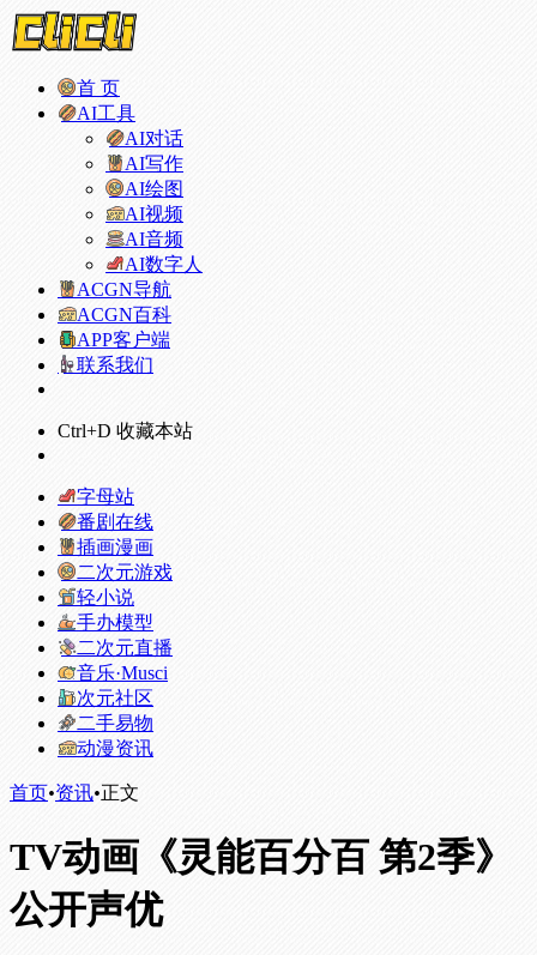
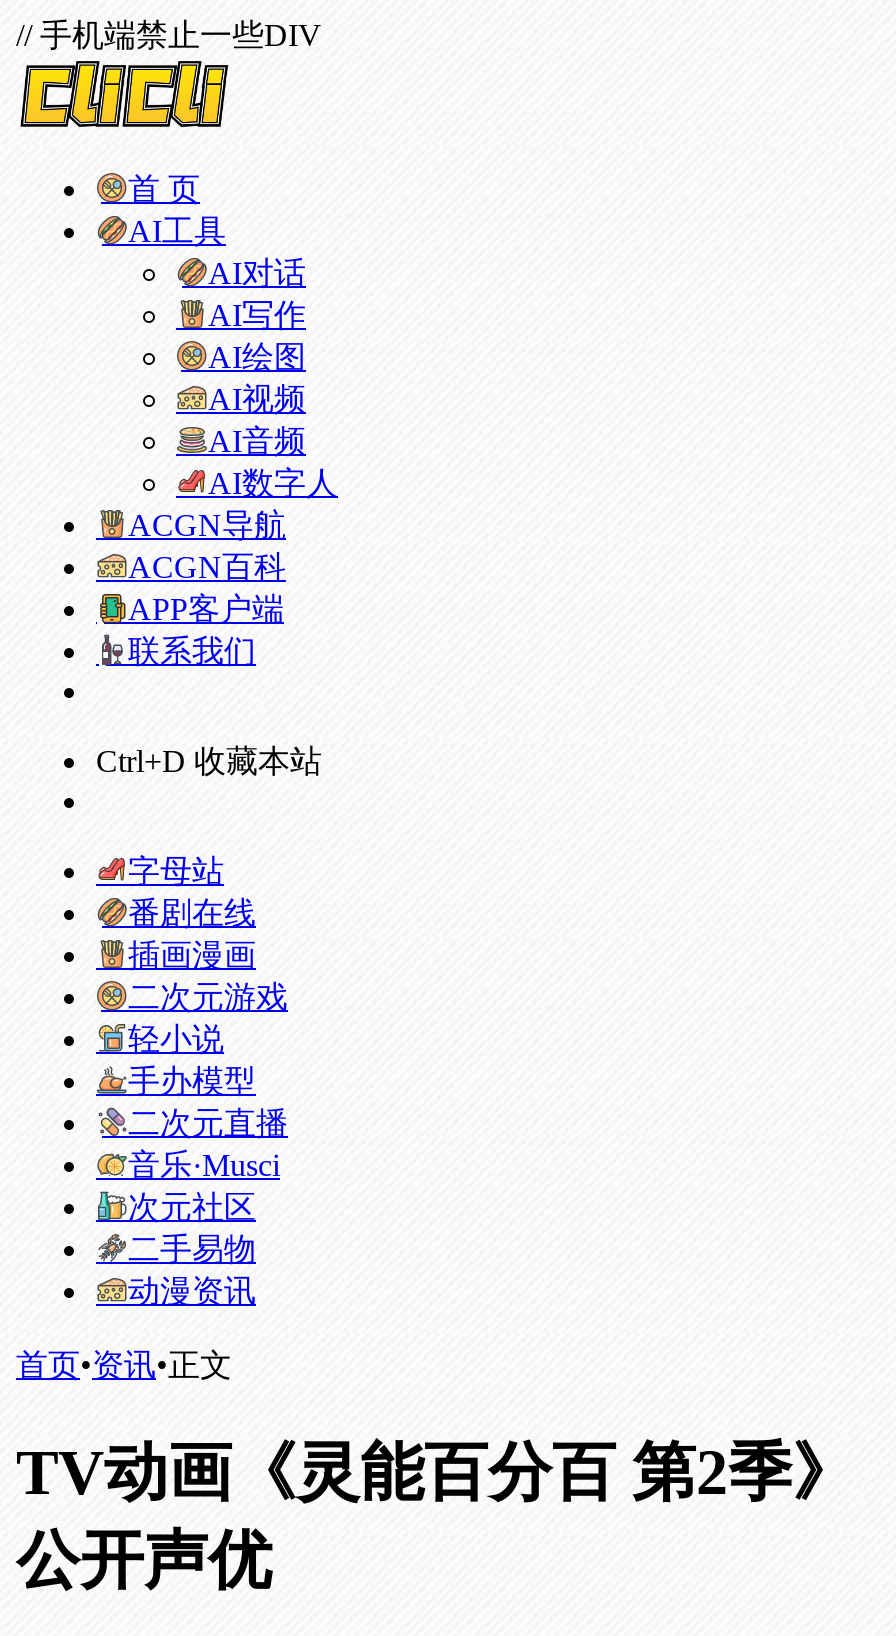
none -> [16,18,322,52] // 手机端禁止一些DIV

